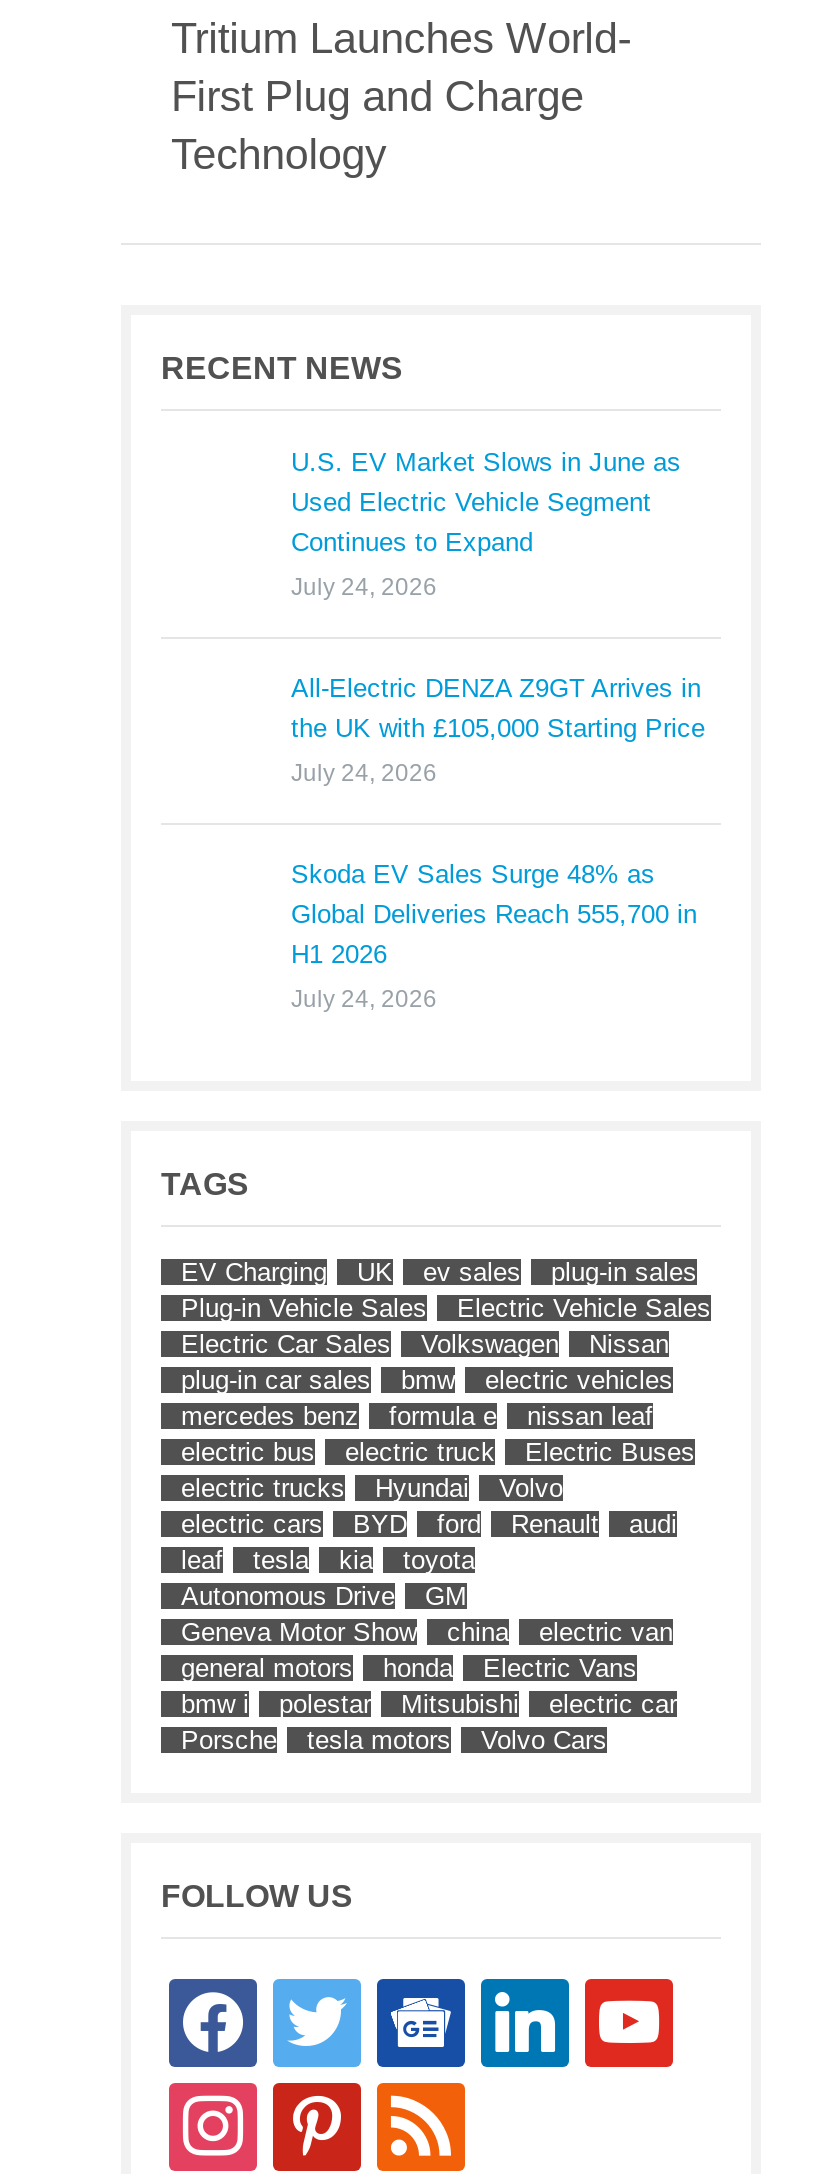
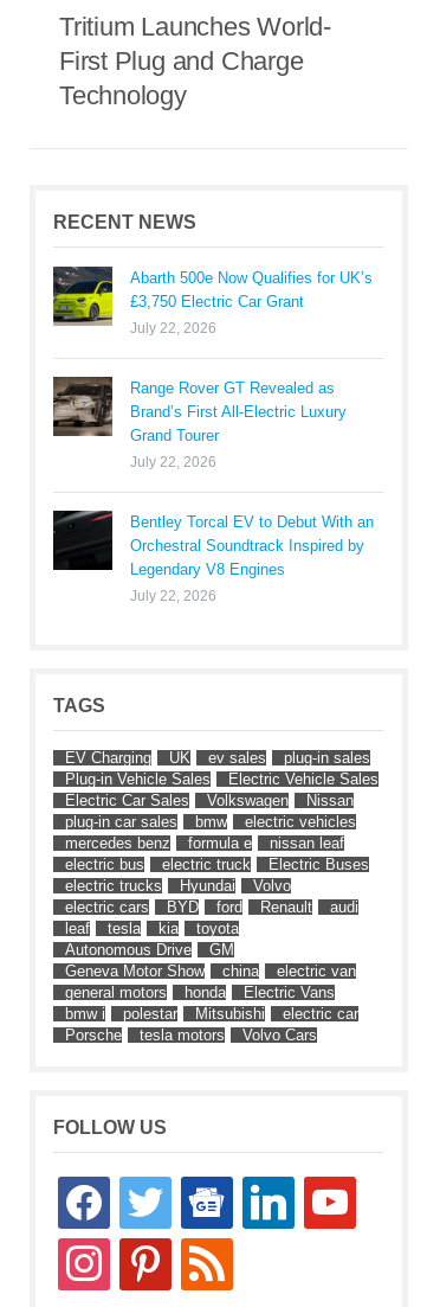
none -> [52,265,114,327] [image]
none -> [52,376,114,437] [image]
none -> [52,510,114,571] [image]
[291,447,681,557] U.S. EV Market Slows in June as | Used Electric Vehicle Segment | Continues to Expand -> [130,269,373,310] Abarth 500e Now Qualifies for UK’s | £3,750 Electric Car Grant
[291,573,437,601] July 24, 2026 -> [130,320,216,337] July 22, 2026
[291,673,705,743] All-Electric DENZA Z9GT Arrives in | the UK with £105,000 Starting Price -> [130,379,347,444] Range Rover GT Revealed as | Brand’s First All-Electric Luxury | Grand Tourer
[291,759,437,787] July 24, 2026 -> [130,454,216,470] July 22, 2026
[291,859,697,969] Skoda EV Sales Surge 48% as | Global Deliveries Reach 555,700 in | H1 2026 -> [130,513,374,578] Bentley Torcal EV to Debut With an | Orchestral Soundtrack Inspired by | Legendary V8 Engines
[291,985,437,1013] July 24, 2026 -> [130,588,216,604] July 22, 2026

